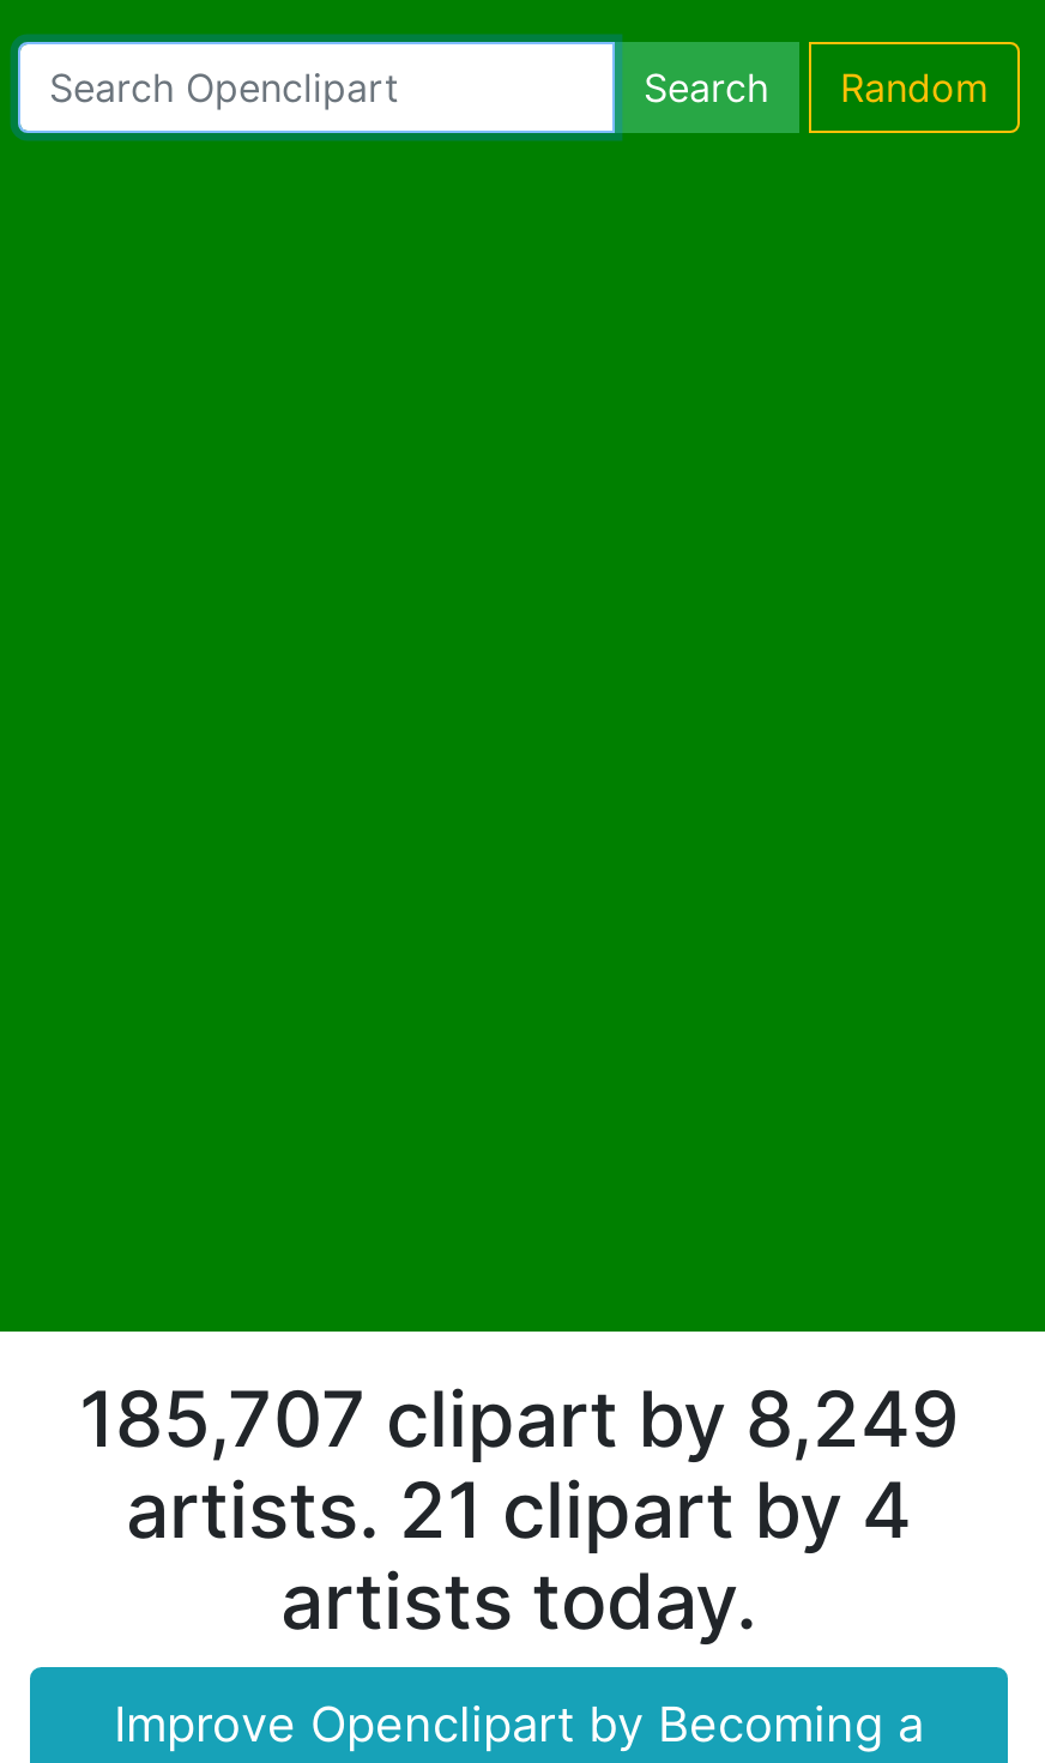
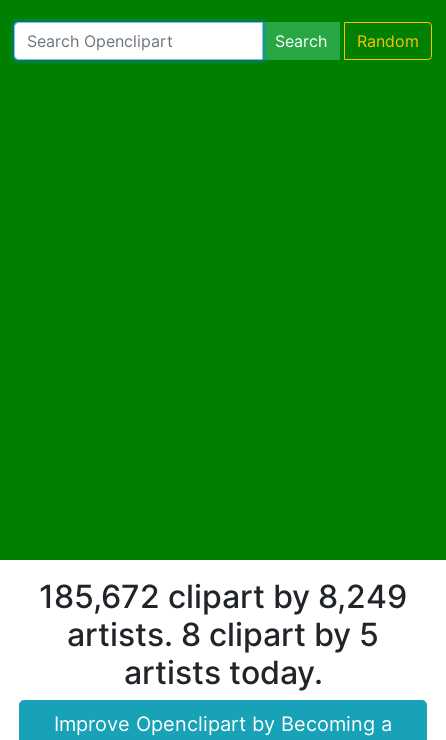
[79,1371,959,1465] 185,707 clipart by 8,249 -> [39,576,407,615] 185,672 clipart by 8,249
[126,1462,912,1556] artists. 21 clipart by 4 -> [67,614,379,653] artists. 8 clipart by 5

